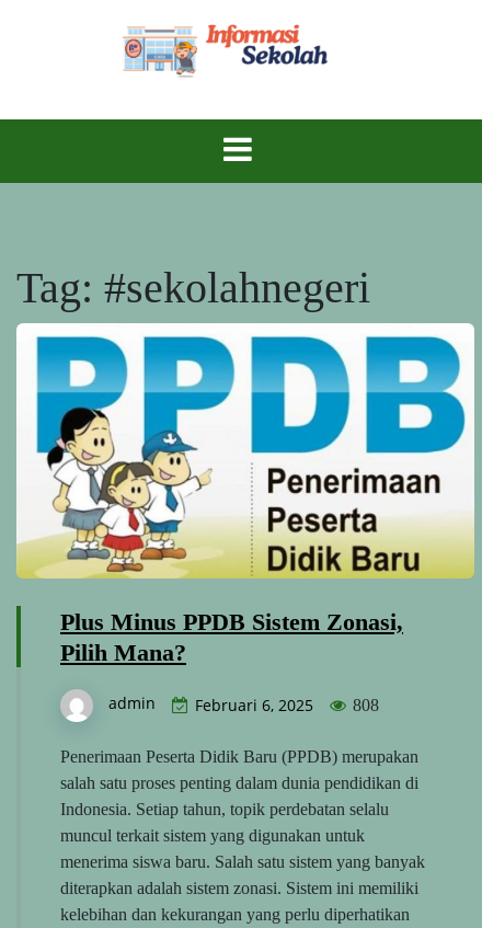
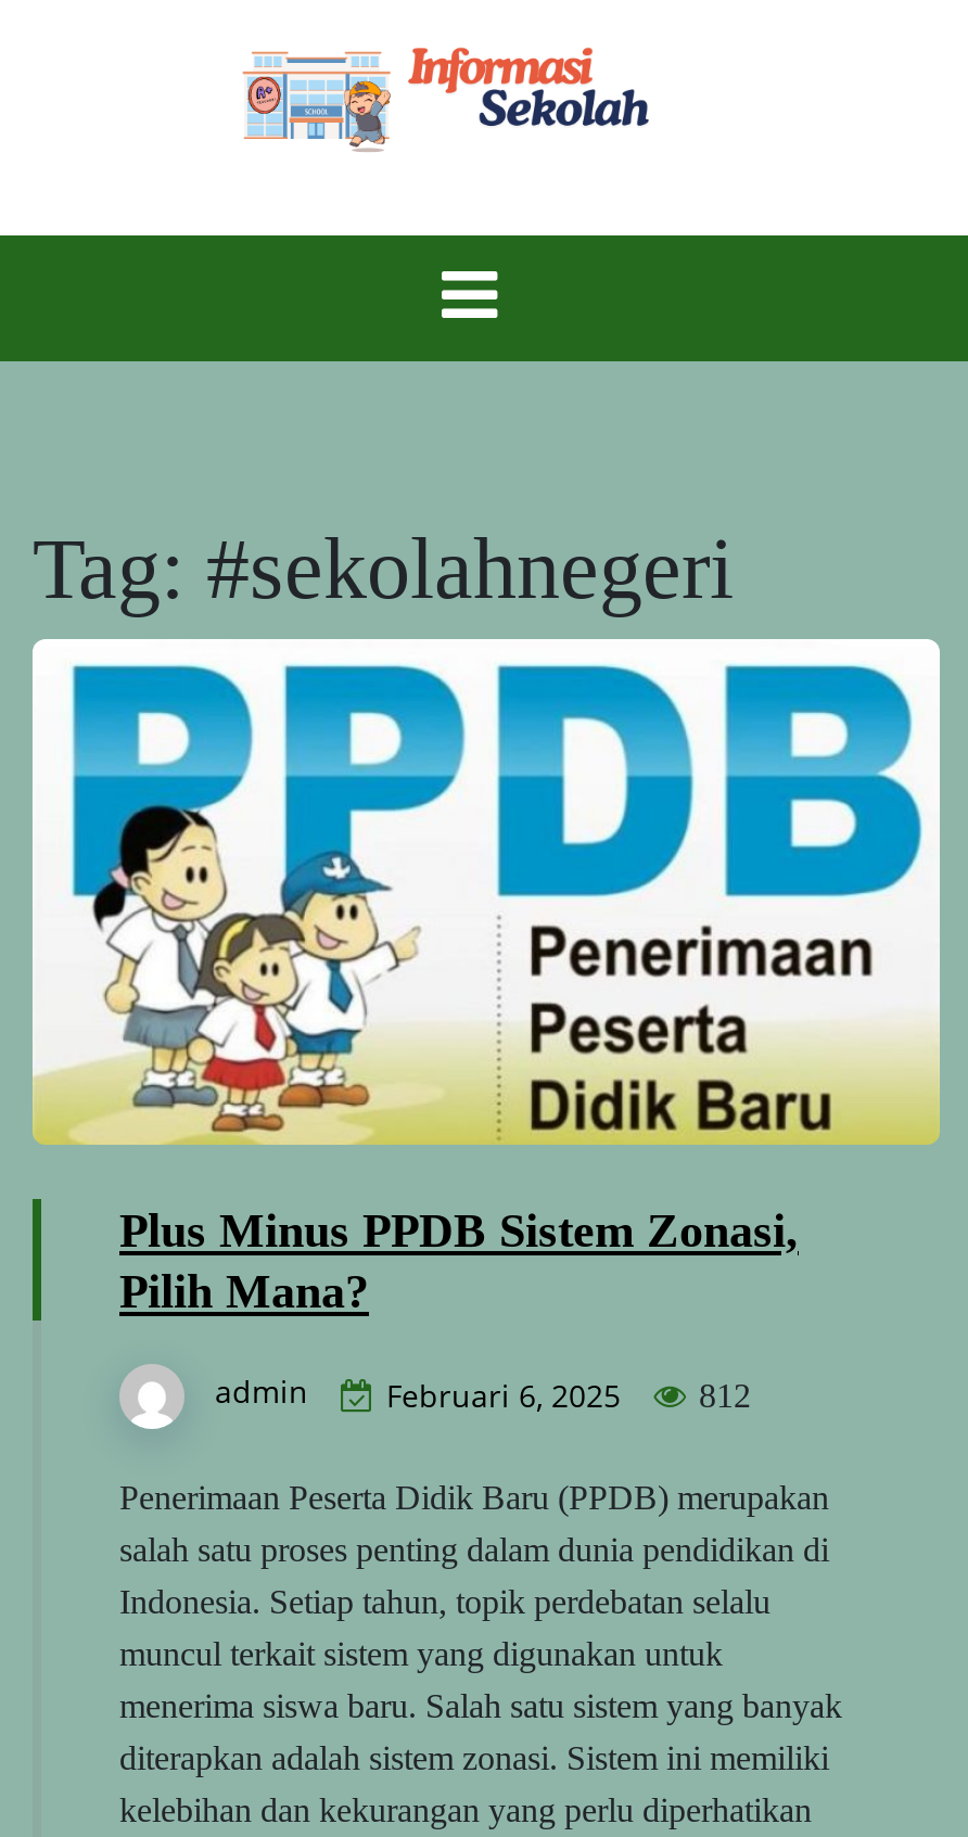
[108,693,379,715] admin Februari 6, 2025 808 -> [215,1371,751,1416] admin Februari 6, 2025 812

